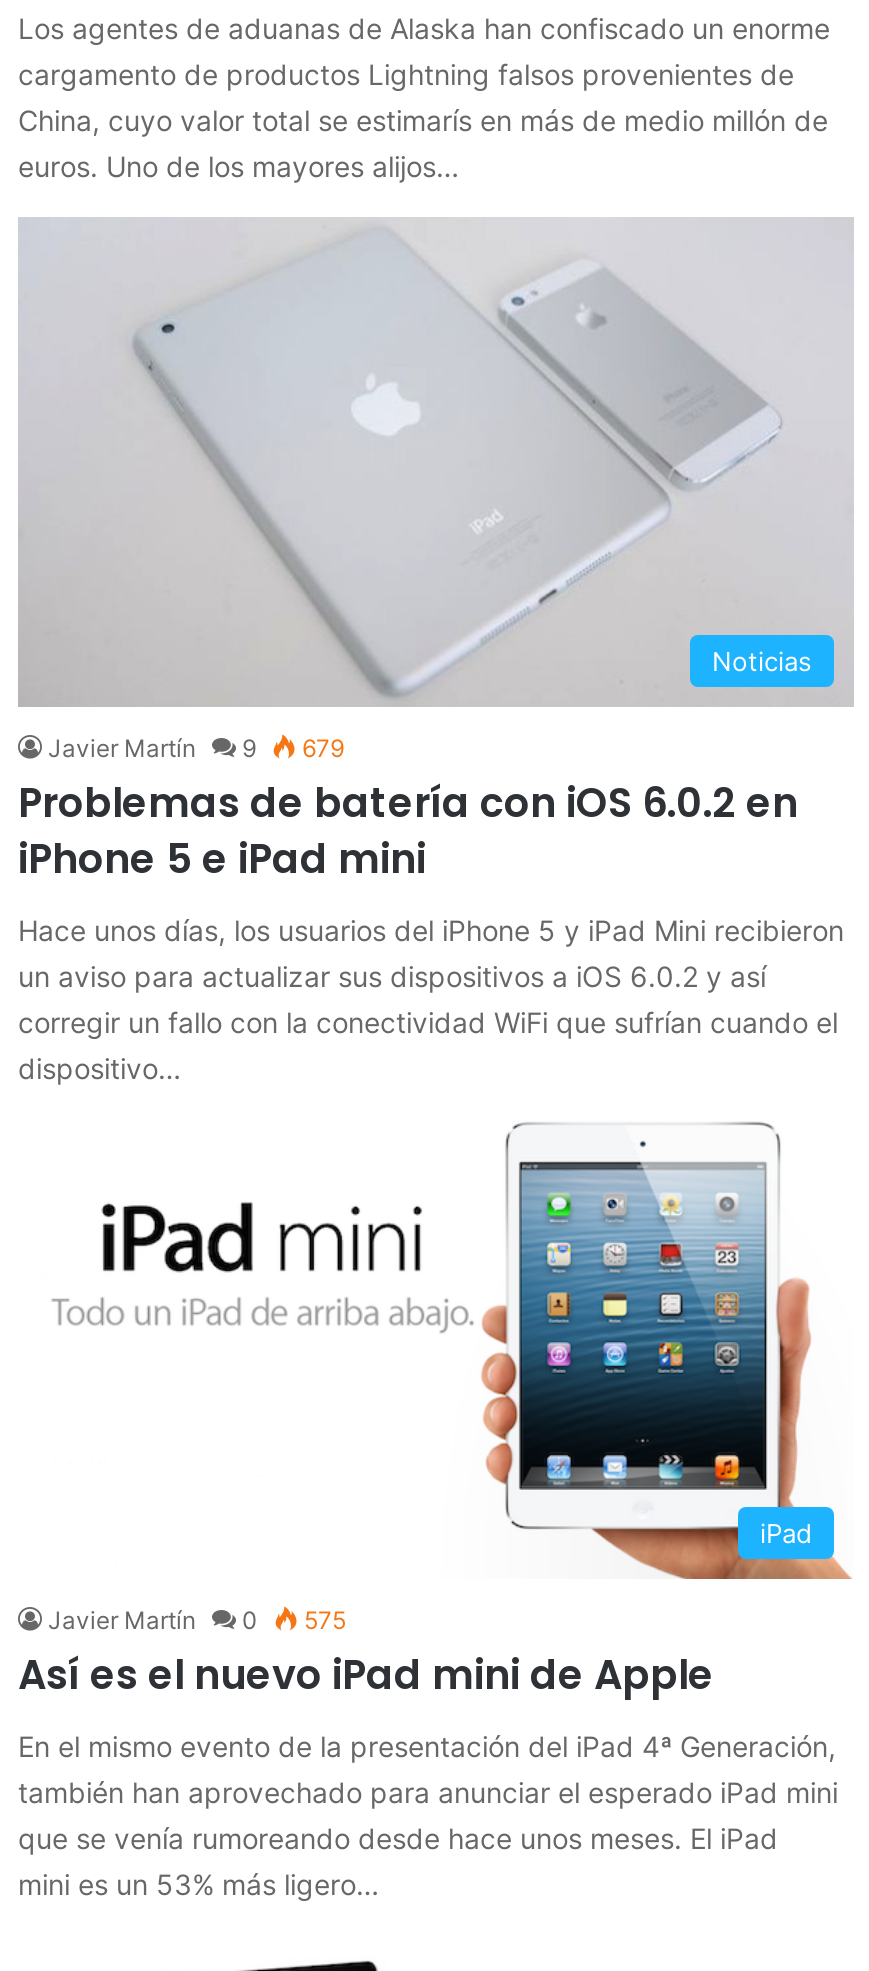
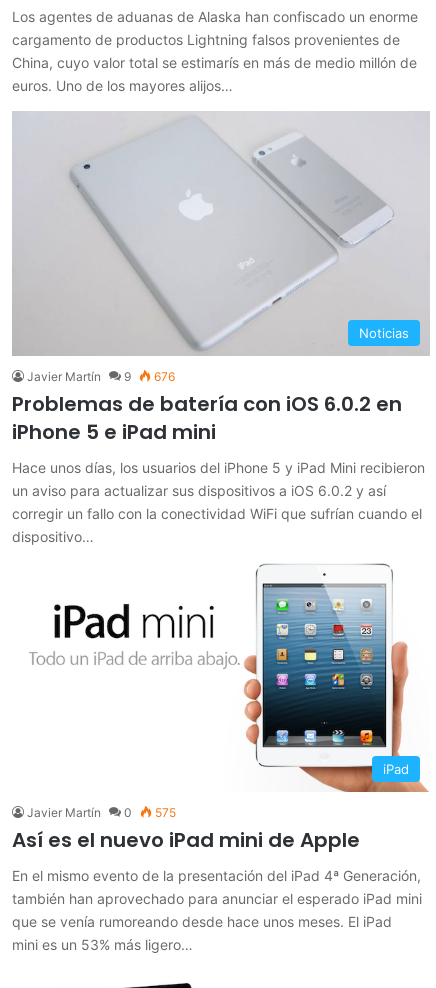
[48,732,344,762] Javier Martín 9 679 -> [27,369,175,384] Javier Martín 9 676

